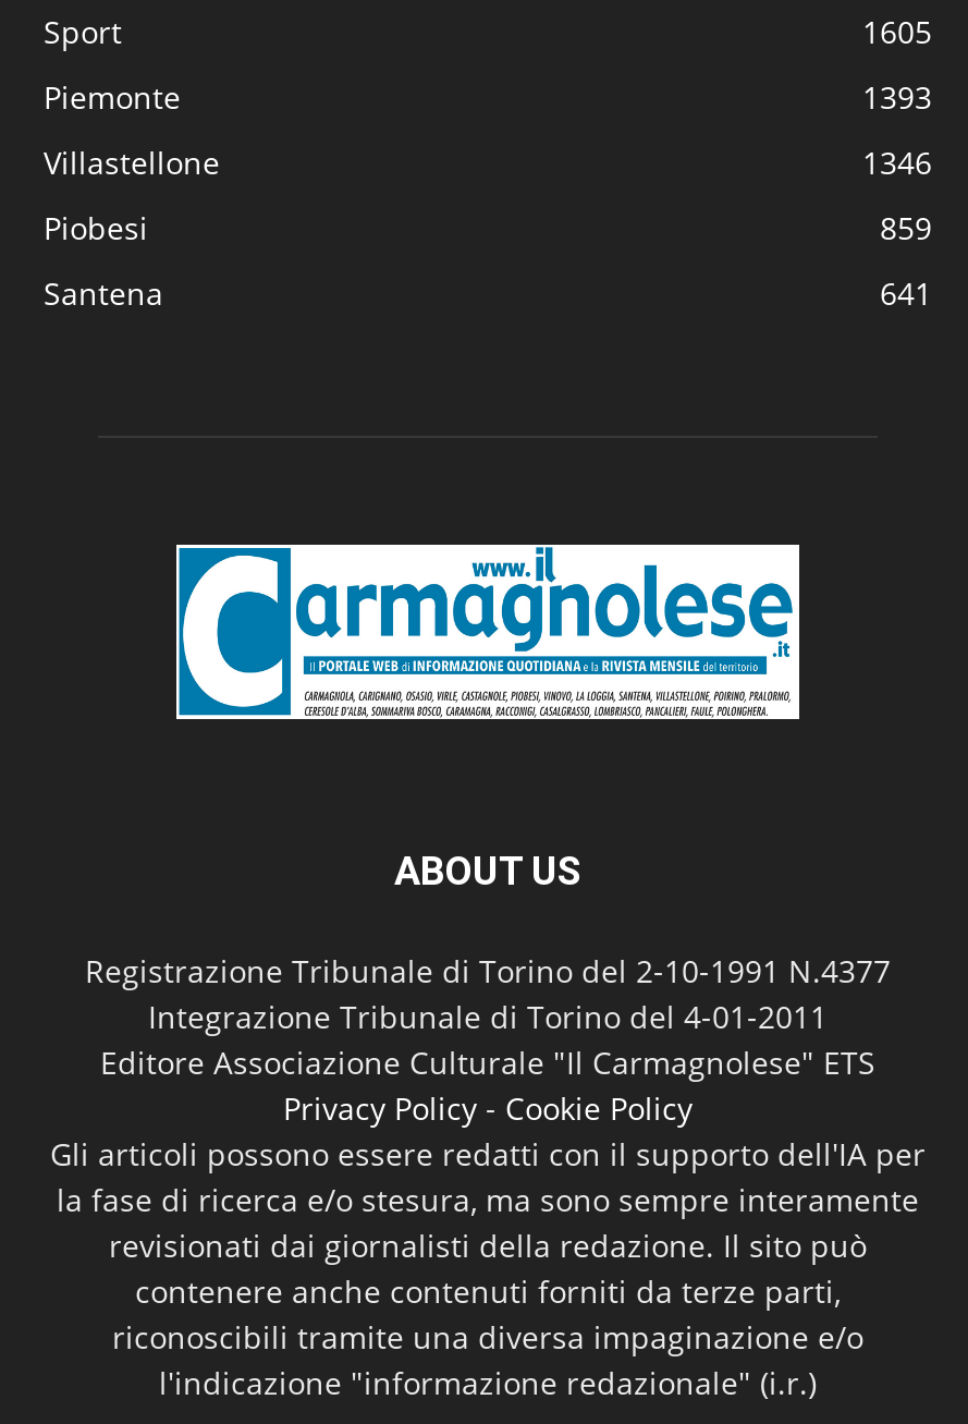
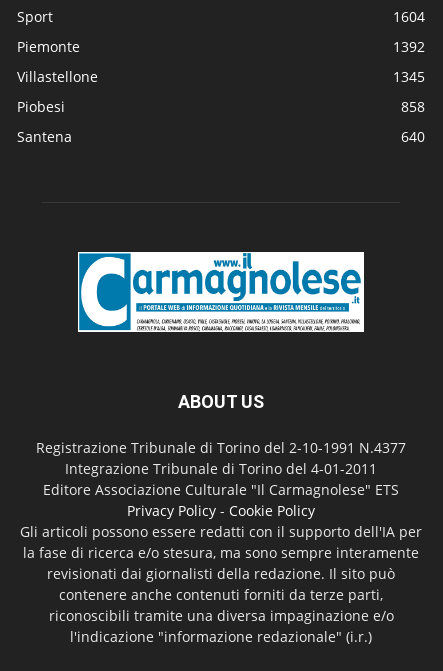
[862,11,932,52] 1605 -> [393,7,425,26] 1604
[862,76,932,118] 1393 -> [393,37,425,56] 1392
[862,142,932,183] 1346 -> [393,67,425,86] 1345
[880,207,932,248] 859 -> [401,97,425,116] 858
[880,272,932,314] 641 -> [401,127,425,146] 640

